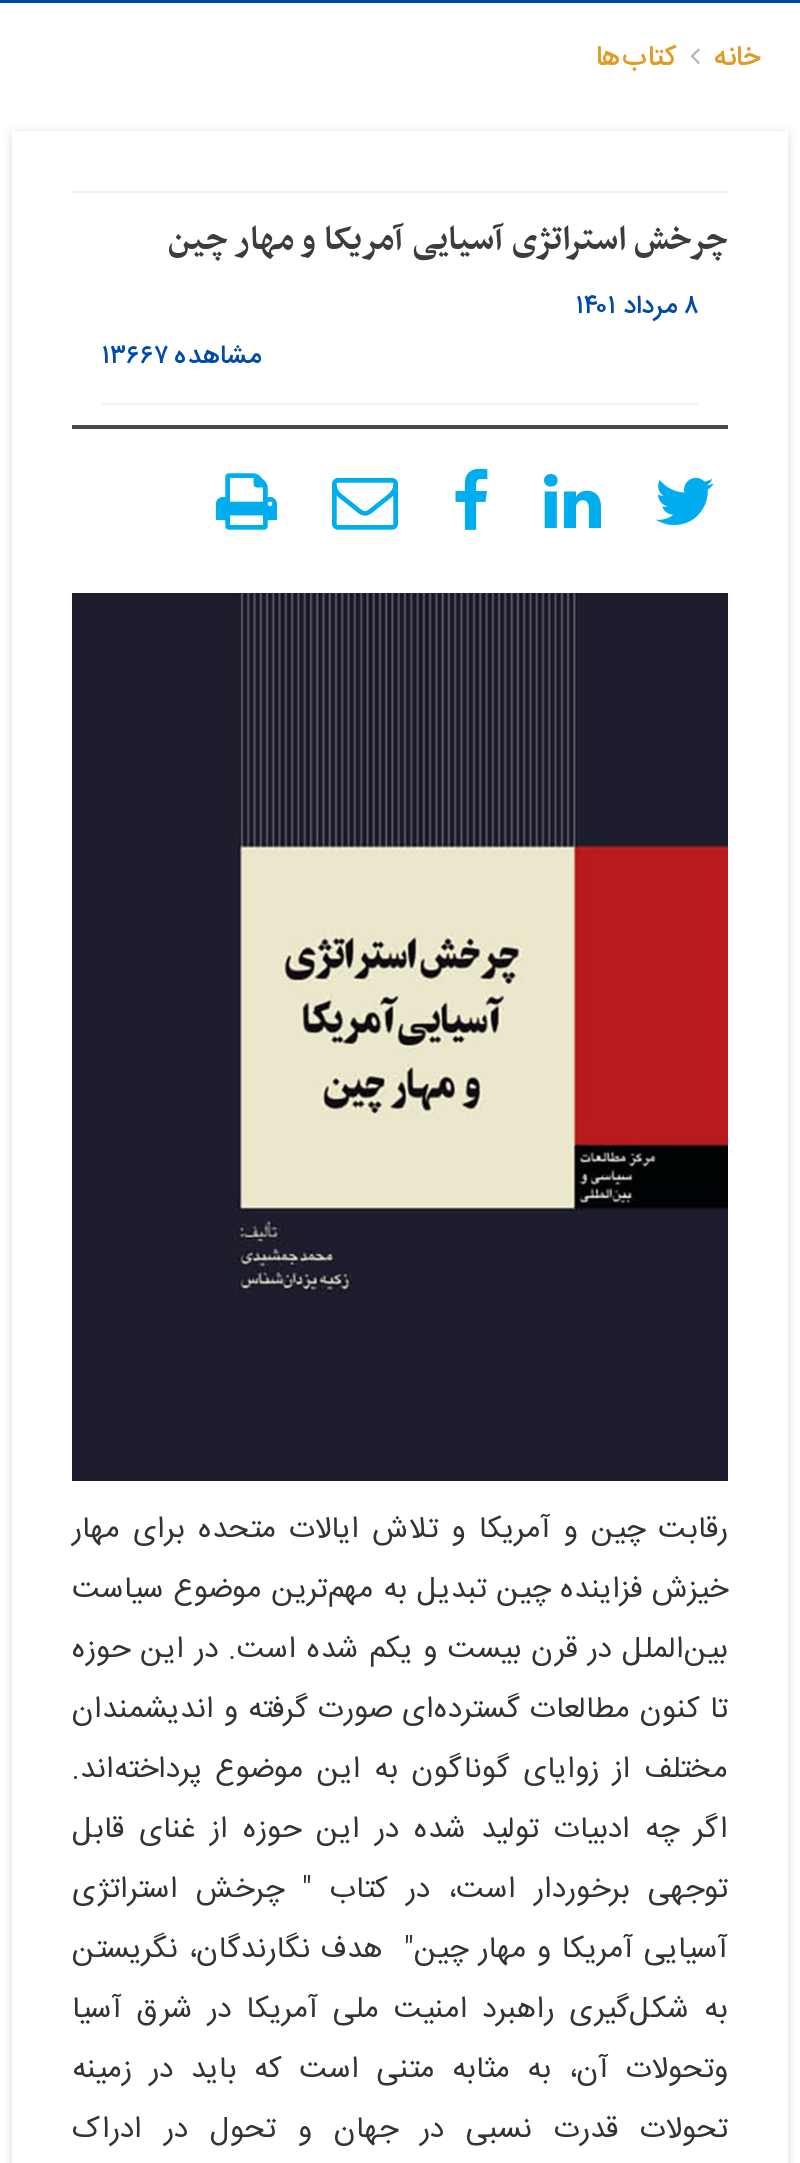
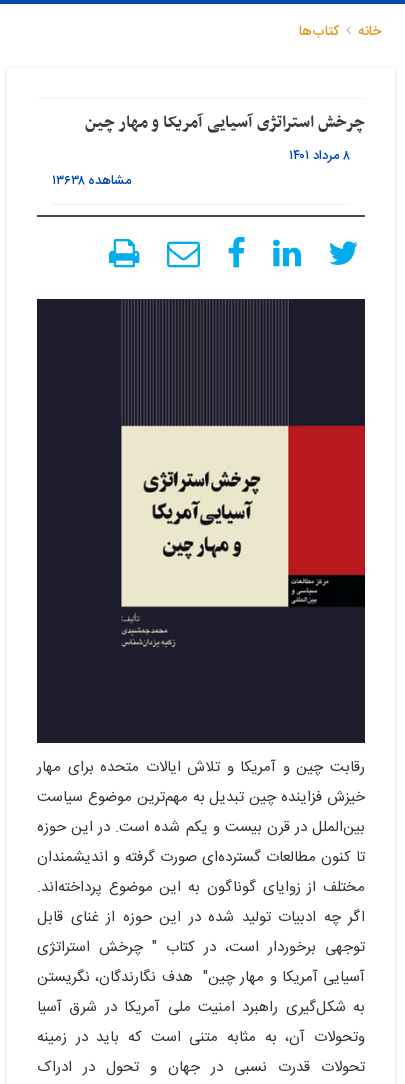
[102,335,260,379] مشاهده ۱۳۶۶۷ -> [52,170,131,192] مشاهده ۱۳۶۳۸

